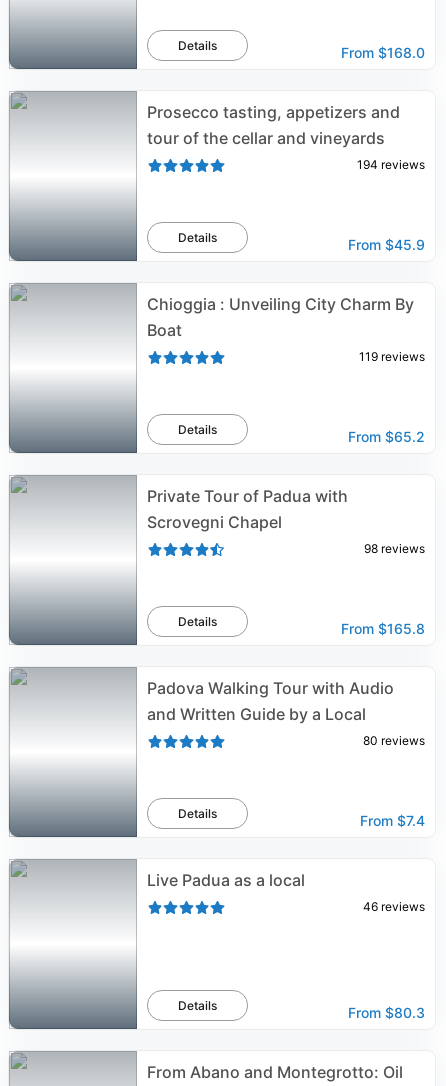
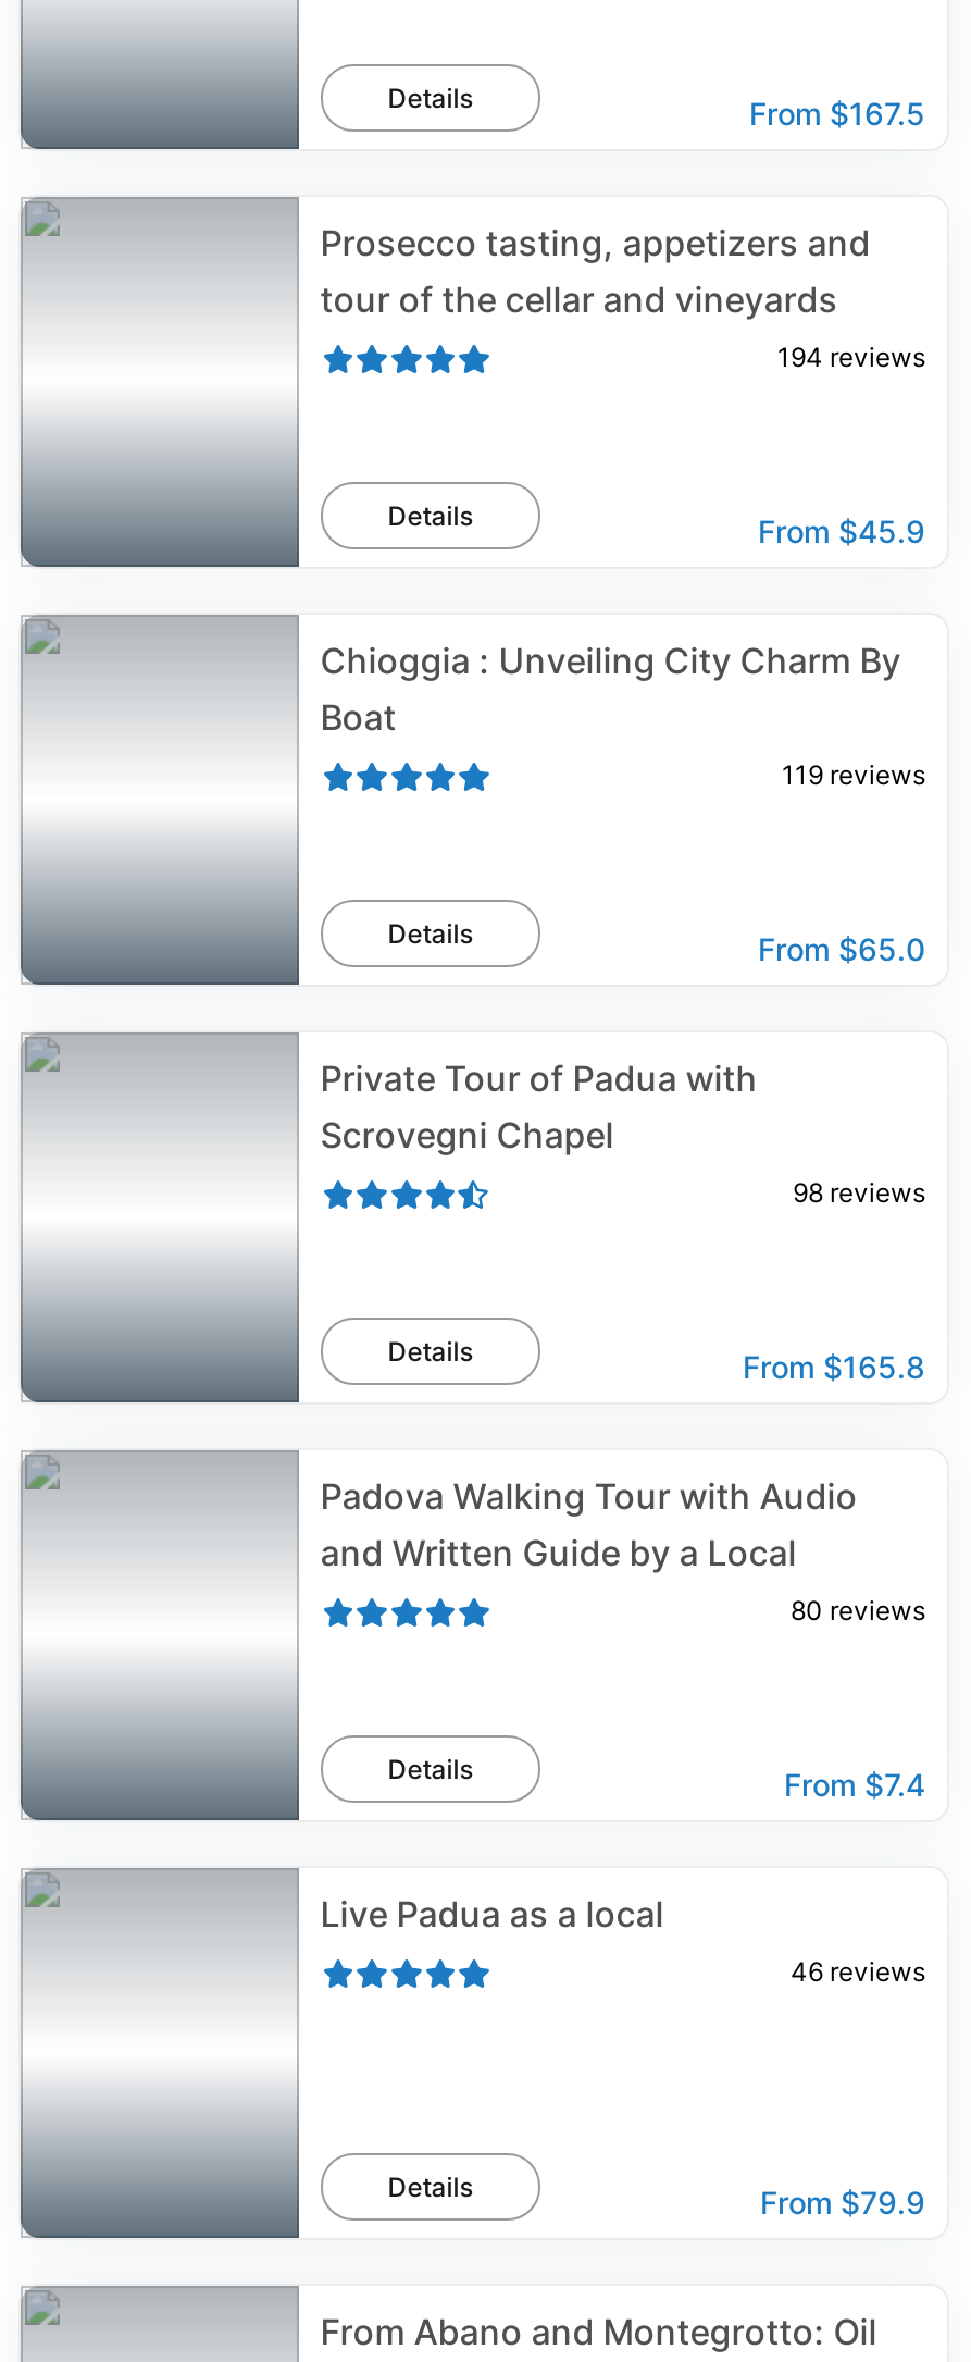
[341,44,425,61] From $168.0 -> [749,95,925,132] From $167.5
[348,428,425,445] From $65.2 -> [758,931,925,968] From $65.0
[348,1004,425,1021] From $80.3 -> [760,2184,925,2221] From $79.9

